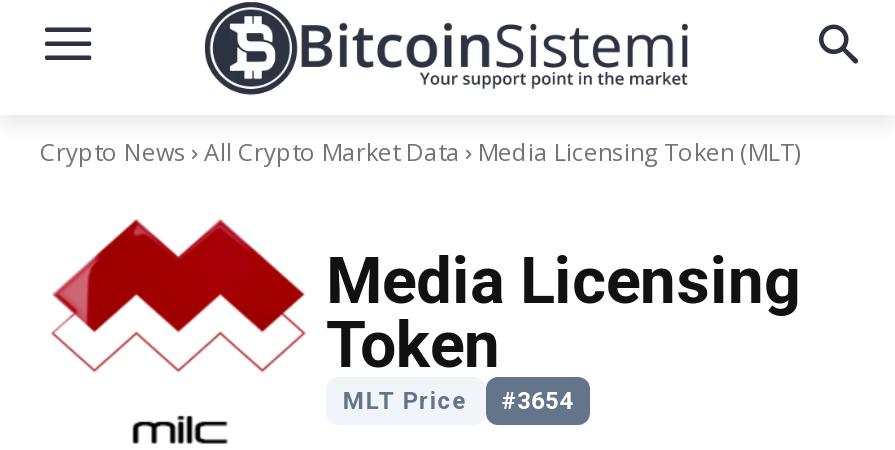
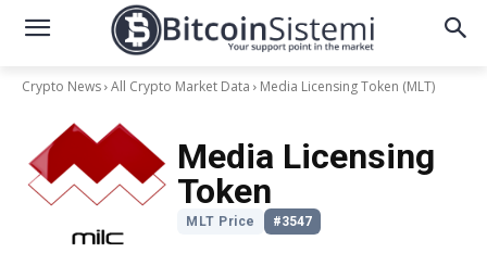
[342,386,573,414] MLT Price #3654 -> [186,213,312,229] MLT Price #3547

